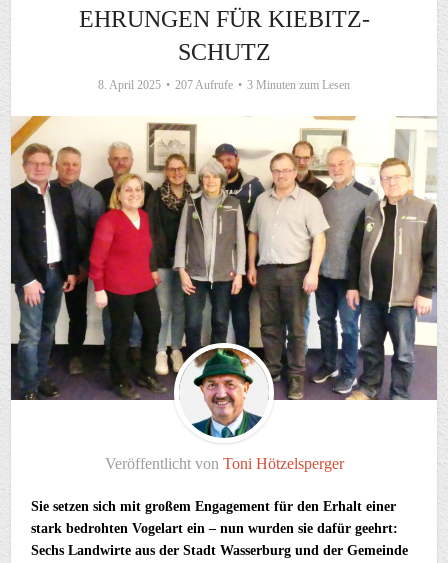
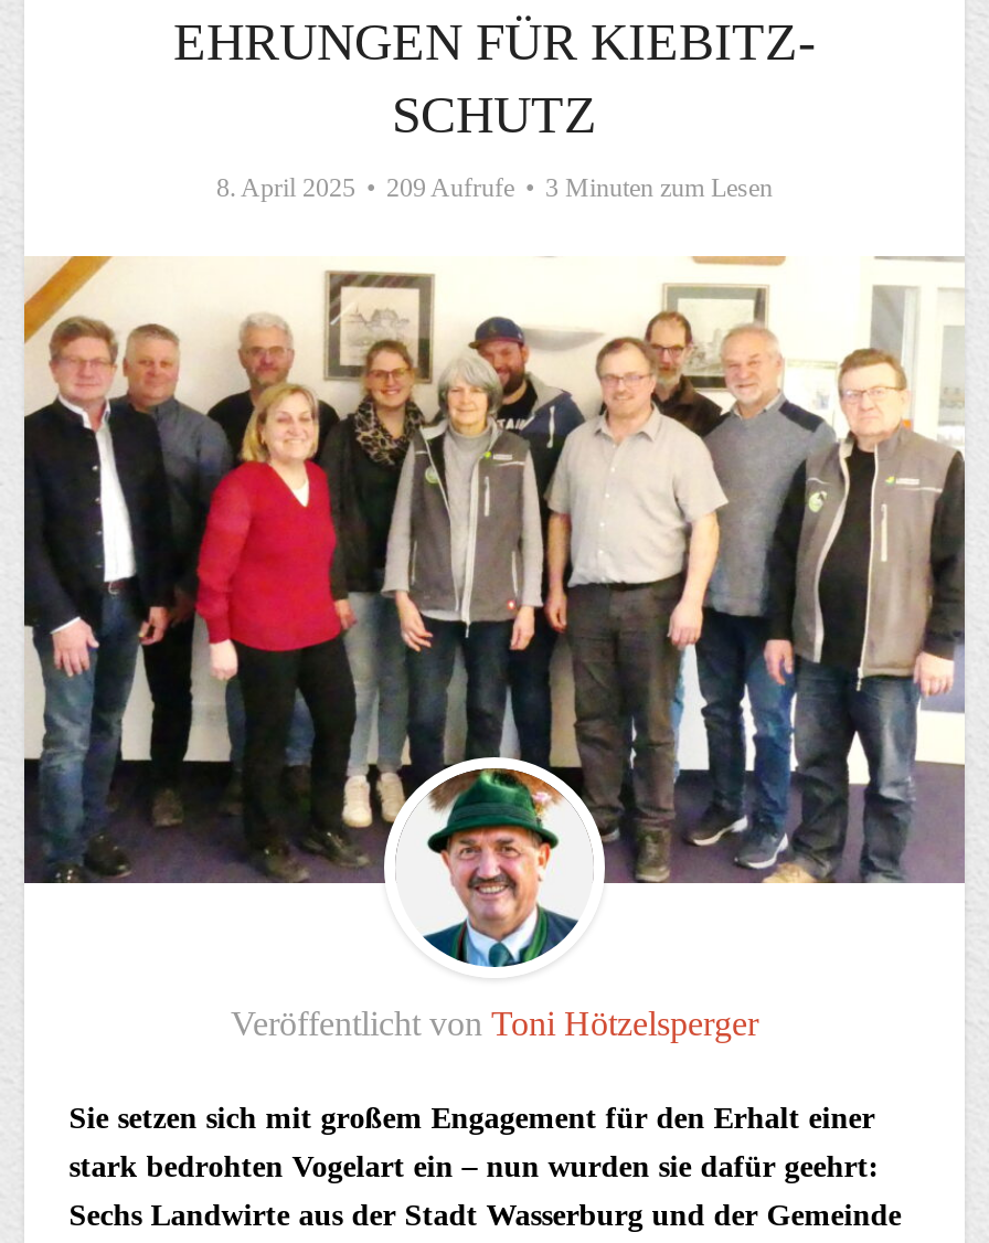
[98,78,350,92] 8. April 2025 207 Aufrufe 3 Minuten zum Lesen -> [216,172,773,203] 8. April 2025 209 Aufrufe 3 Minuten zum Lesen

